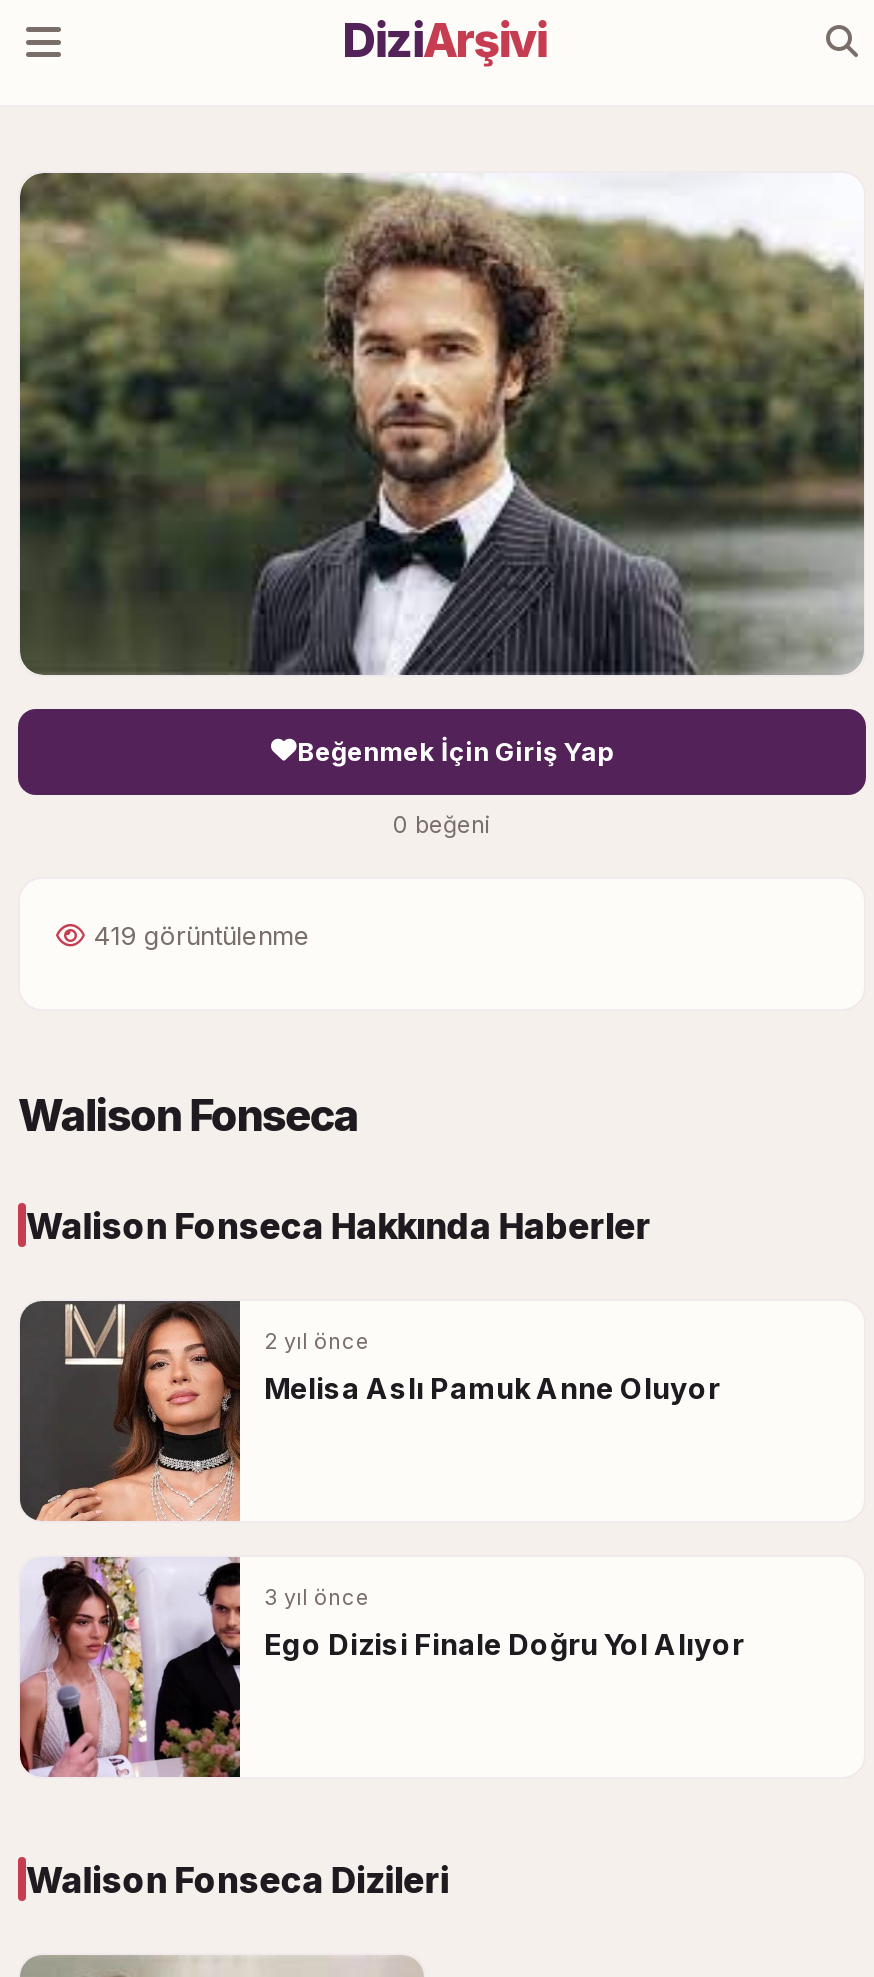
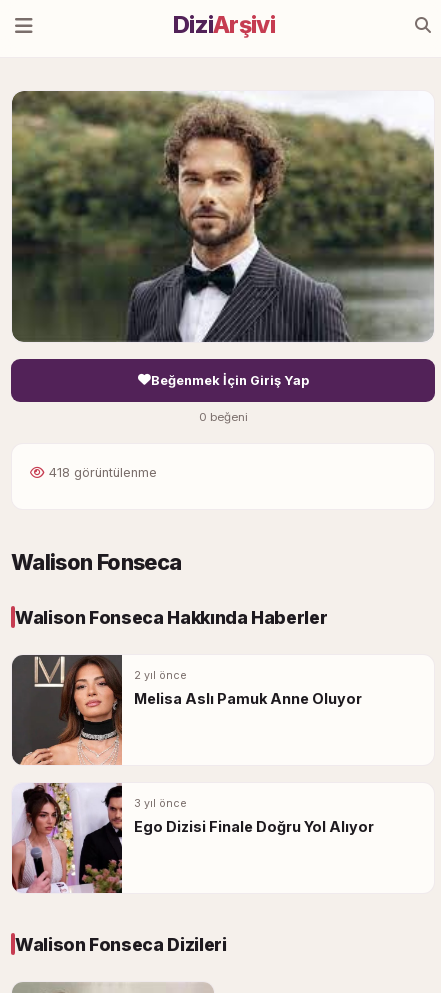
[94,921,310,951] 419 görüntülenme -> [49,465,157,480] 418 görüntülenme

